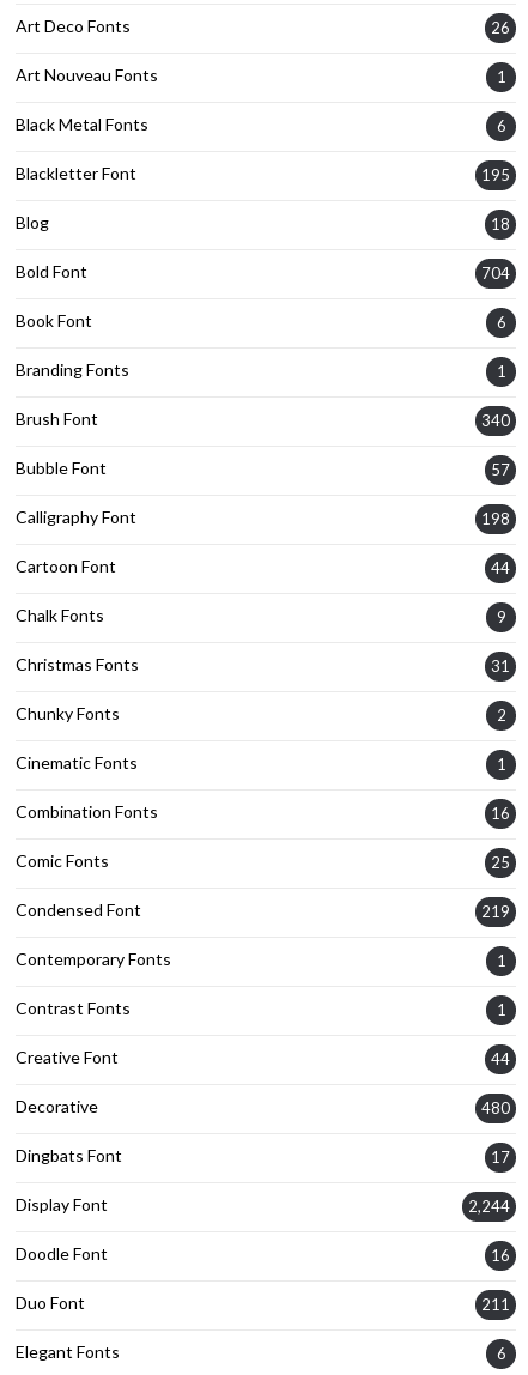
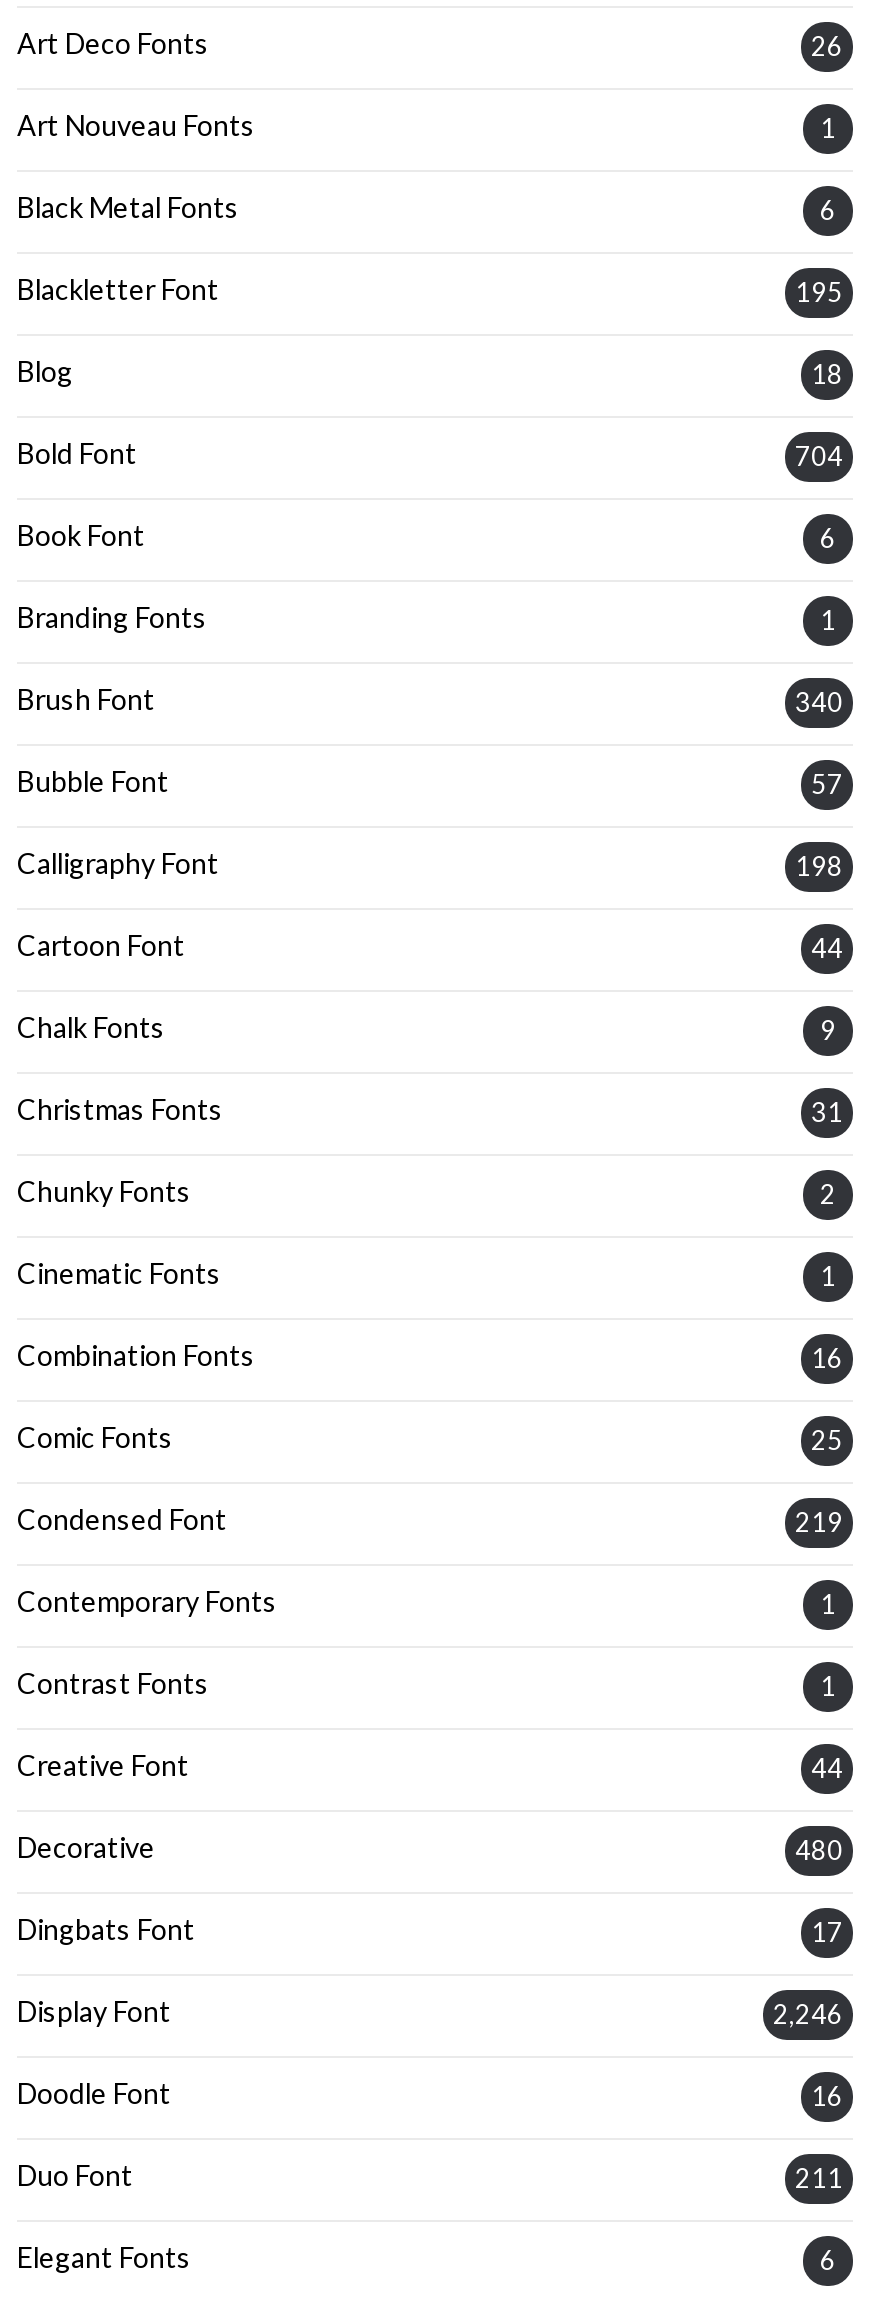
[468,1196,510,1215] 2,244 -> [773,1997,843,2029] 2,246

